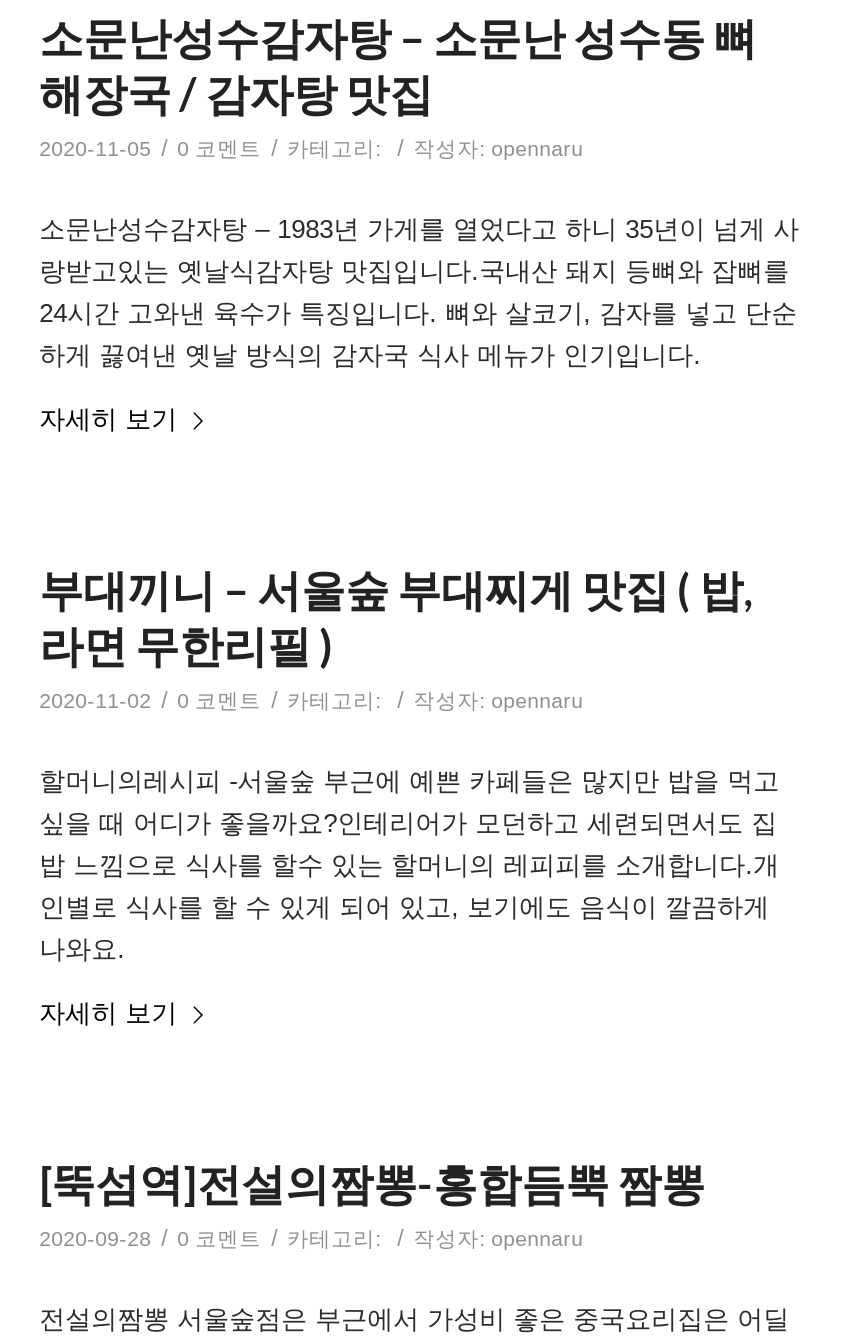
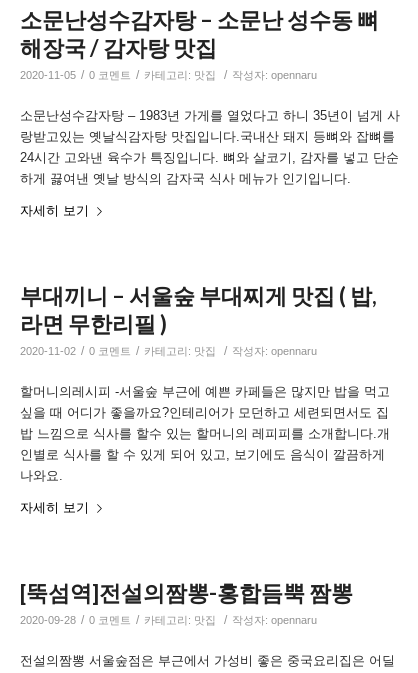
[39,134,583,160] 2020-11-05 / 0 코멘트 / 카테고리: / 작성자: opennaru -> [20,68,317,81] 2020-11-05 / 0 코멘트 / 카테고리: 맛집 | / 작성자: opennaru
[39,686,583,712] 2020-11-02 / 0 코멘트 / 카테고리: / 작성자: opennaru -> [20,344,317,357] 2020-11-02 / 0 코멘트 / 카테고리: 맛집 | / 작성자: opennaru
[39,1225,583,1251] 2020-09-28 / 0 코멘트 / 카테고리: / 작성자: opennaru -> [20,613,317,626] 2020-09-28 / 0 코멘트 / 카테고리: 맛집 | / 작성자: opennaru

